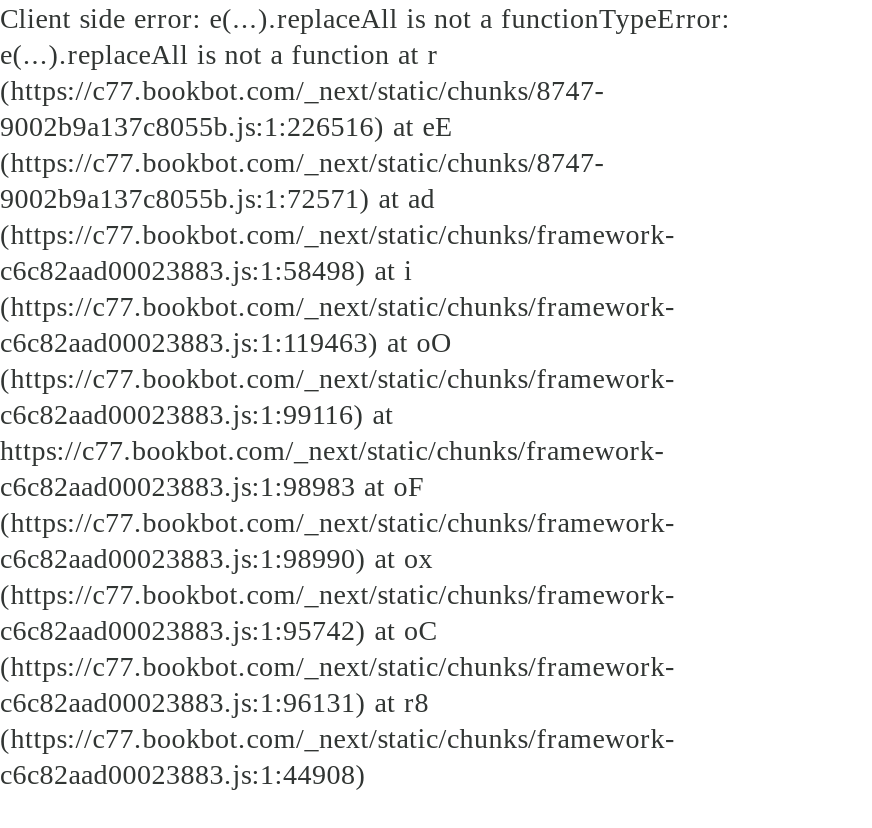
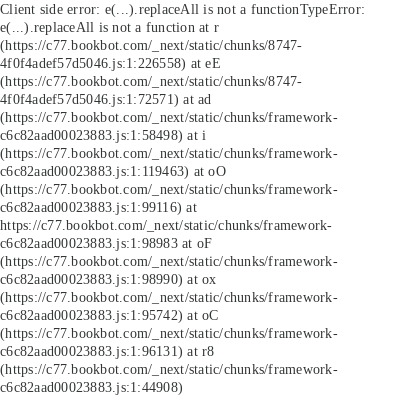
[0,110,454,142] 9002b9a137c8055b.js:1:226516) at eE -> [0,55,221,71] 4f0f4adef57d5046.js:1:226558) at eE
[0,182,435,214] 9002b9a137c8055b.js:1:72571) at ad -> [0,91,211,107] 4f0f4adef57d5046.js:1:72571) at ad

